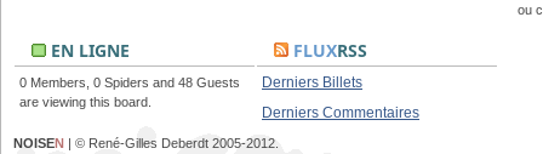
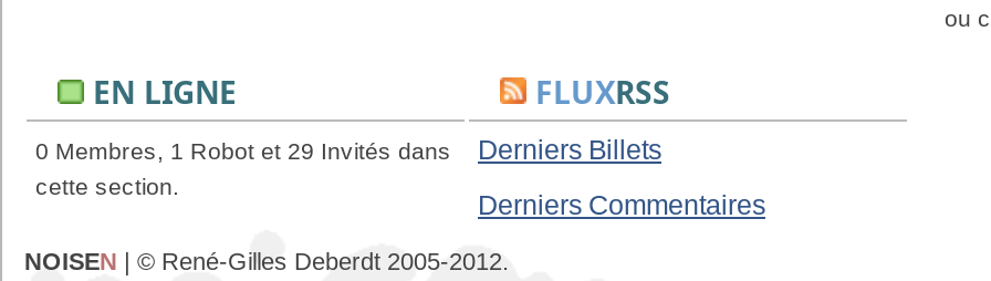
[19,75,240,109] 0 Members, 0 Spiders and 48 Guests | are viewing this board. -> [35,137,451,199] 0 Membres, 1 Robot et 29 Invités dans | cette section.

